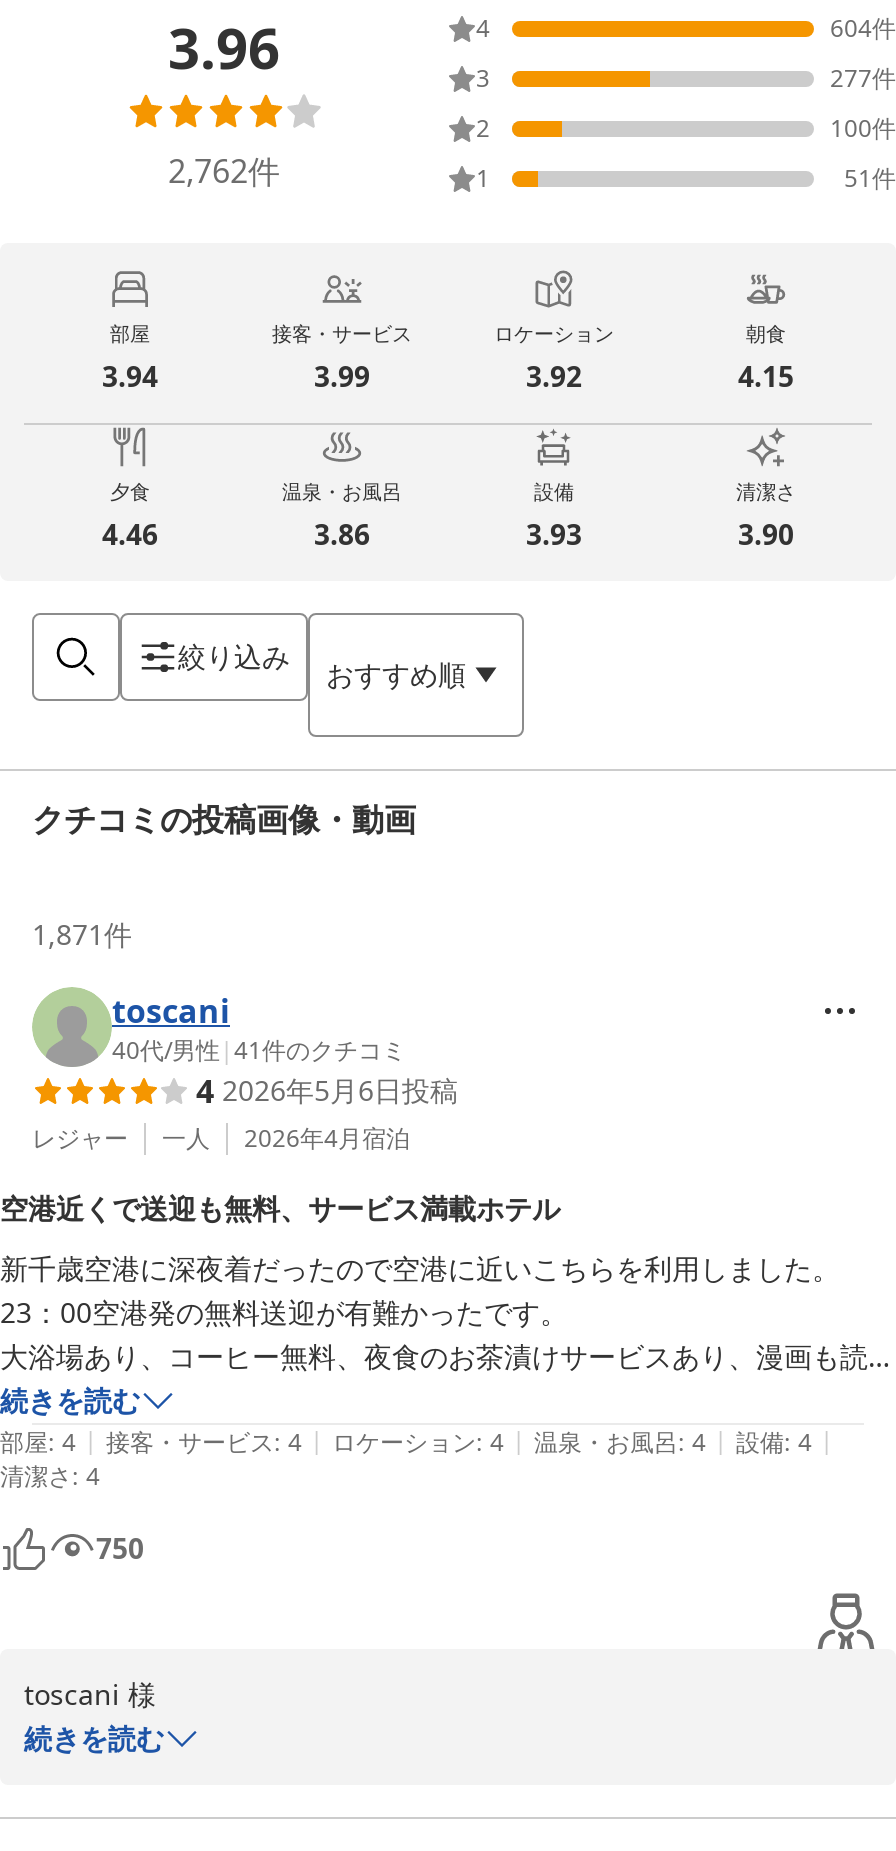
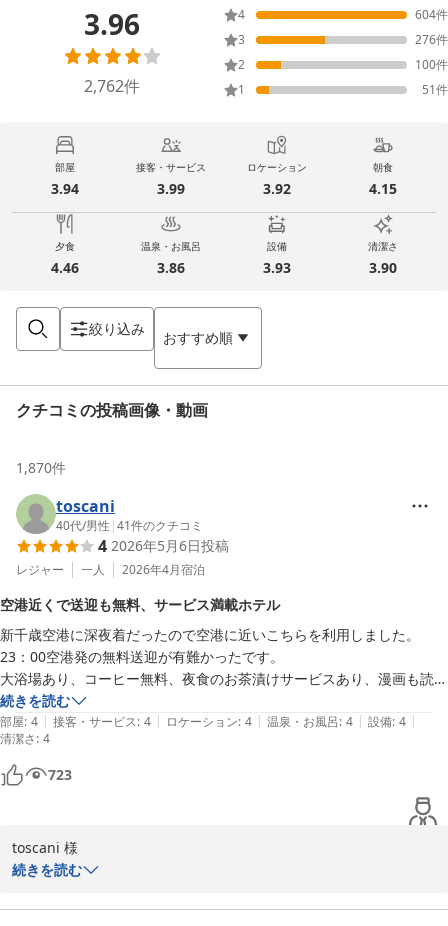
[830,61,896,95] 277件 -> [415,31,448,48] 276件
[32,915,132,953] 1,871件 -> [16,458,66,477] 1,870件
[96,1529,144,1567] 750 -> [48,765,72,784] 723

